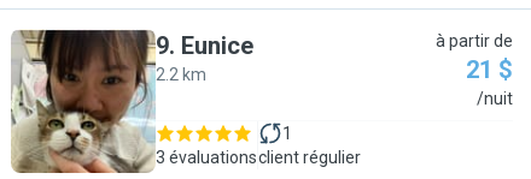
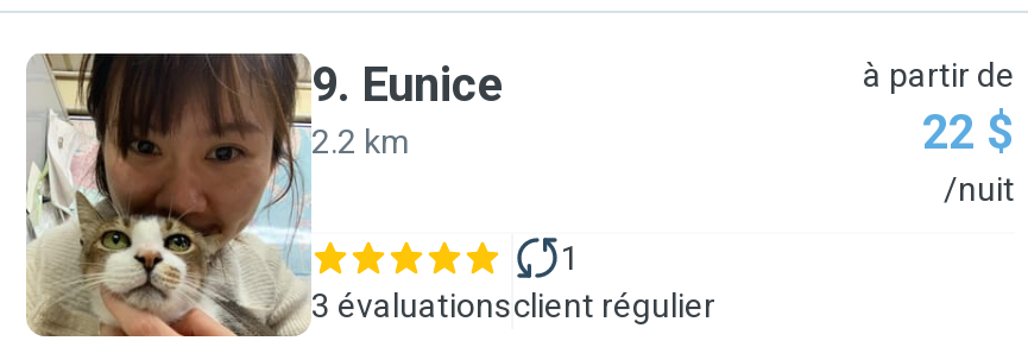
[466,55,513,84] 21 $ -> [922,103,1015,160] 22 $

